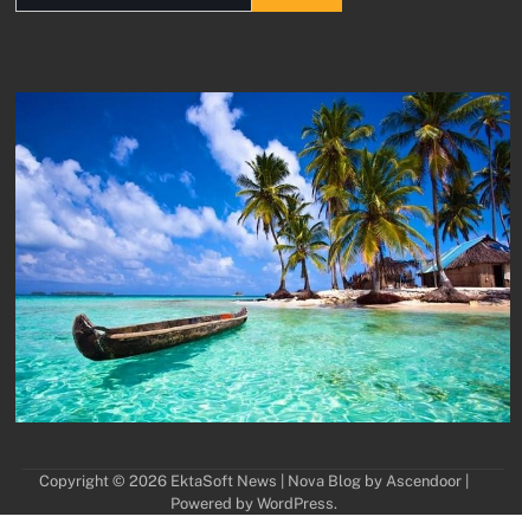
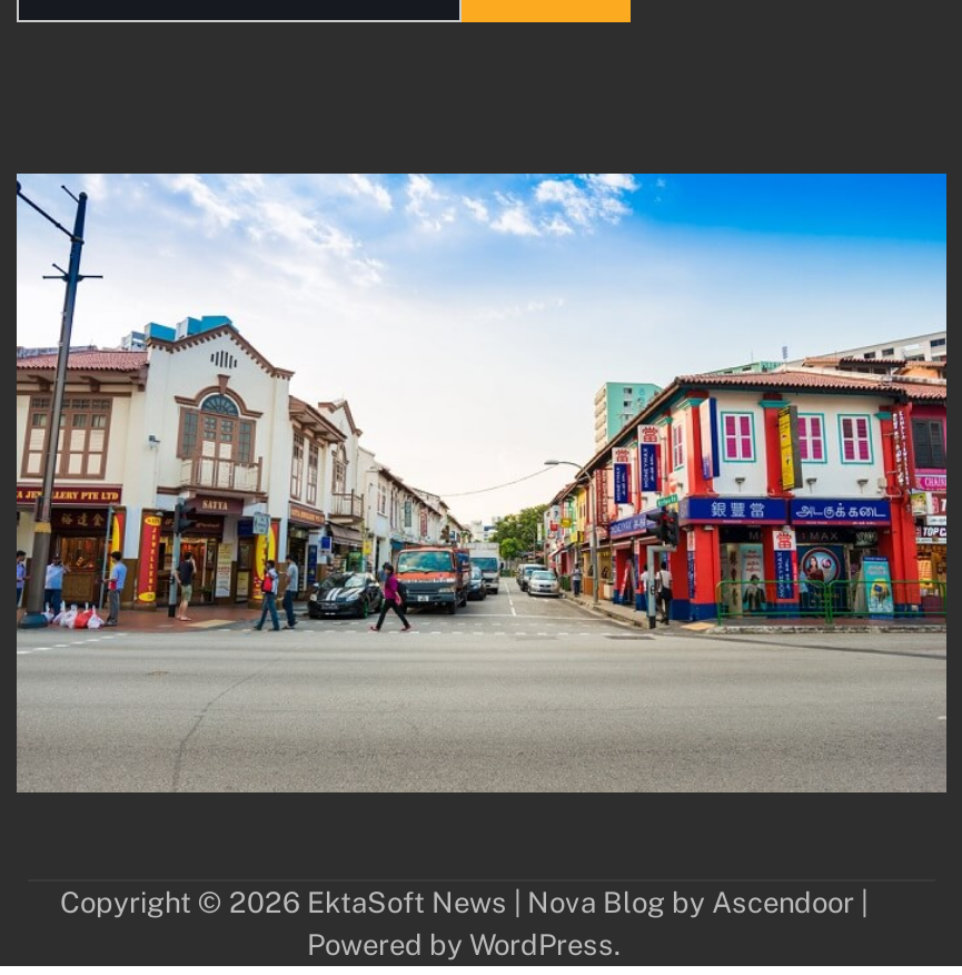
[14,91,511,424] [image] -> [14,171,949,795] [image]

